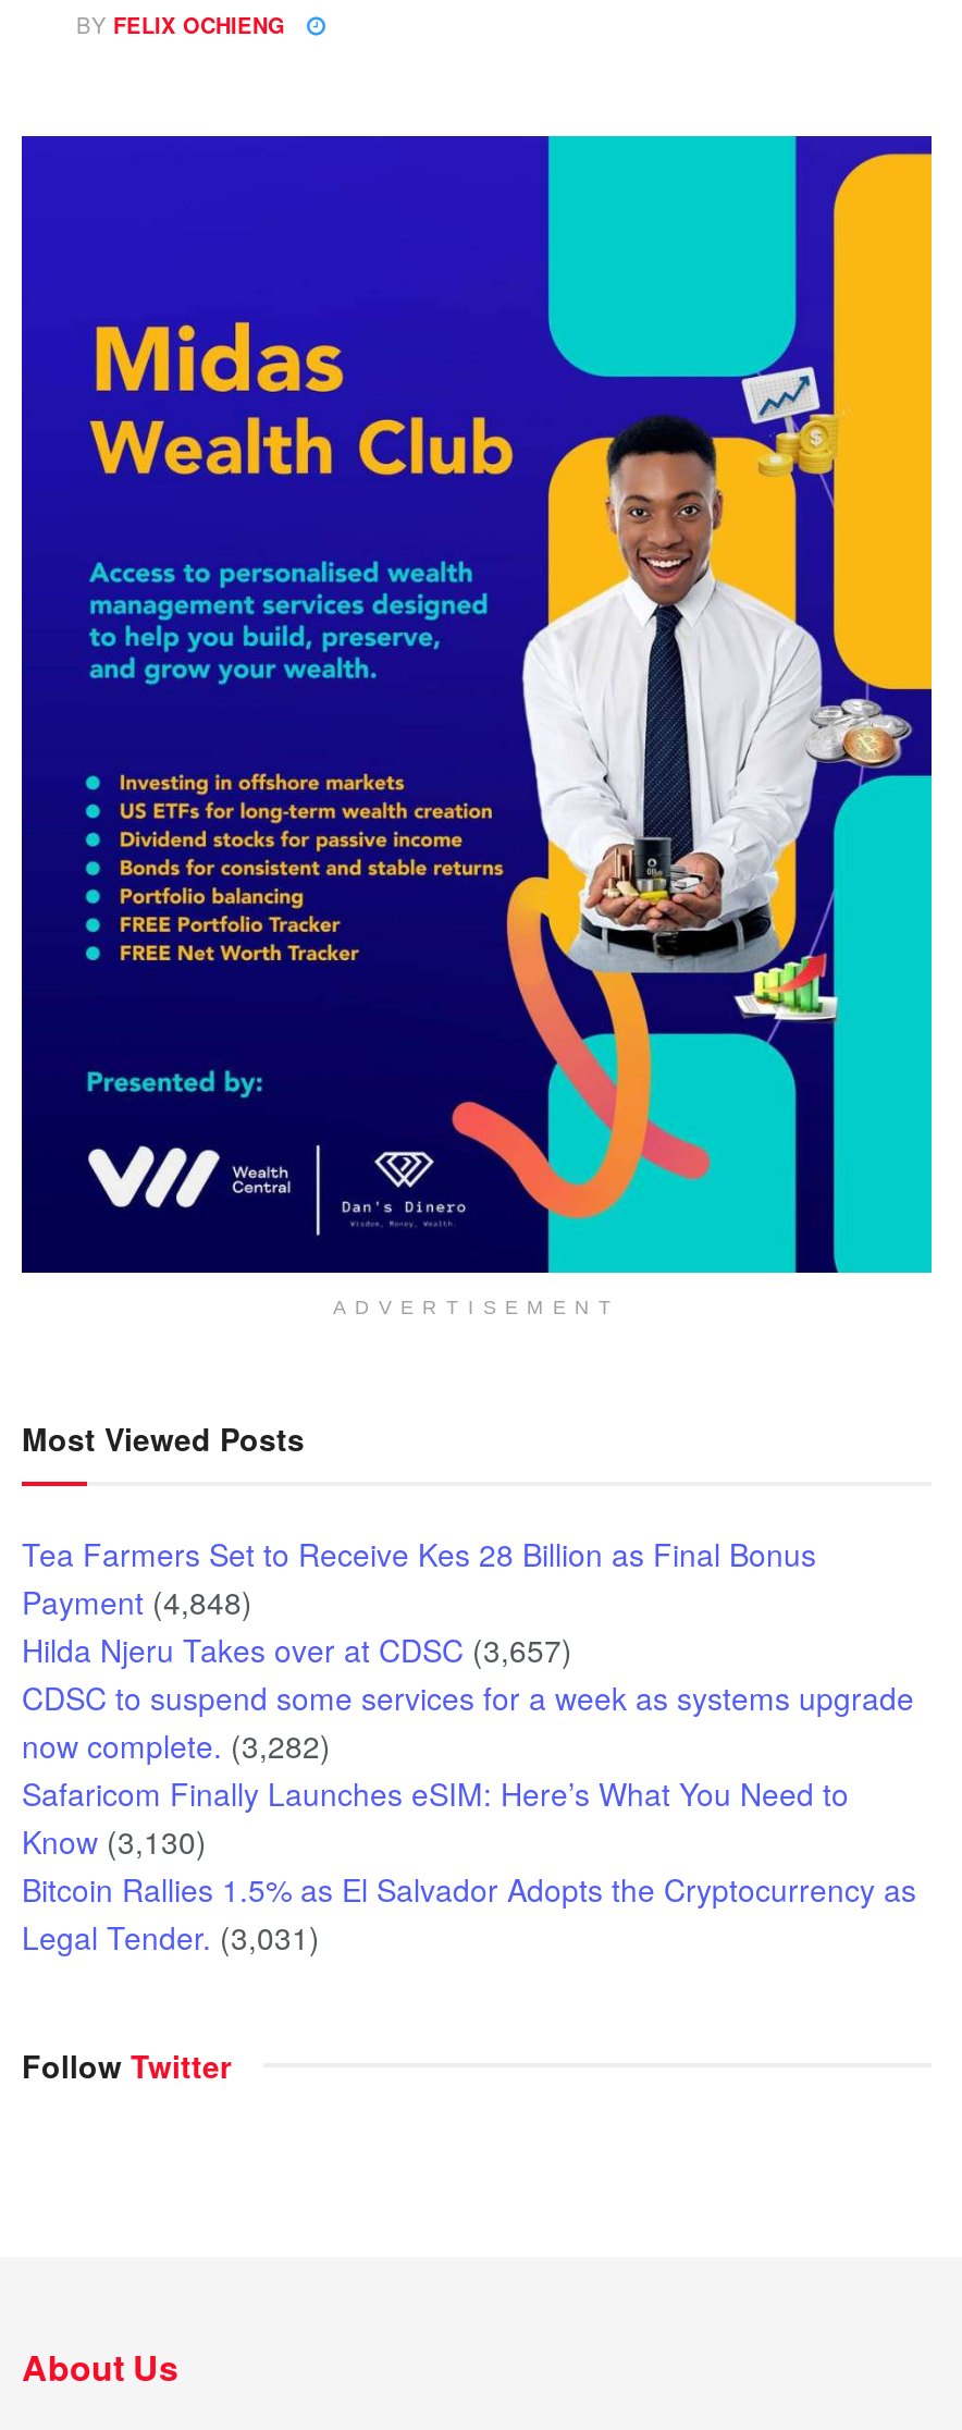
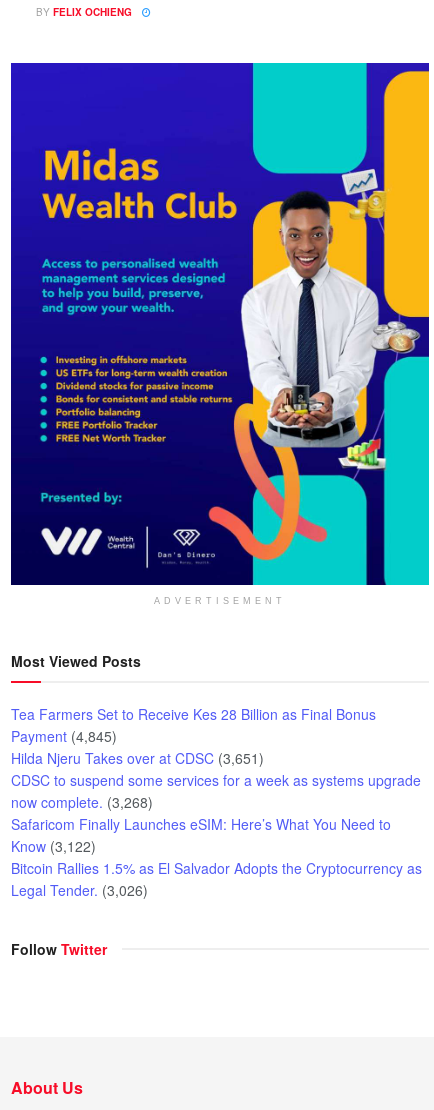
[22,1581,252,1624] Payment (4,848) -> [11,726,117,746] Payment (4,845)
[22,1628,572,1672] Hilda Njeru Takes over at CDSC (3,657) -> [11,748,264,768] Hilda Njeru Takes over at CDSC (3,651)
[22,1724,331,1768] now complete. (3,282) -> [11,792,153,812] now complete. (3,268)
[22,1820,207,1864] Know (3,130) -> [11,836,96,856] Know (3,122)
[22,1916,320,1959] Legal Tender. (3,031) -> [11,880,148,900] Legal Tender. (3,026)

